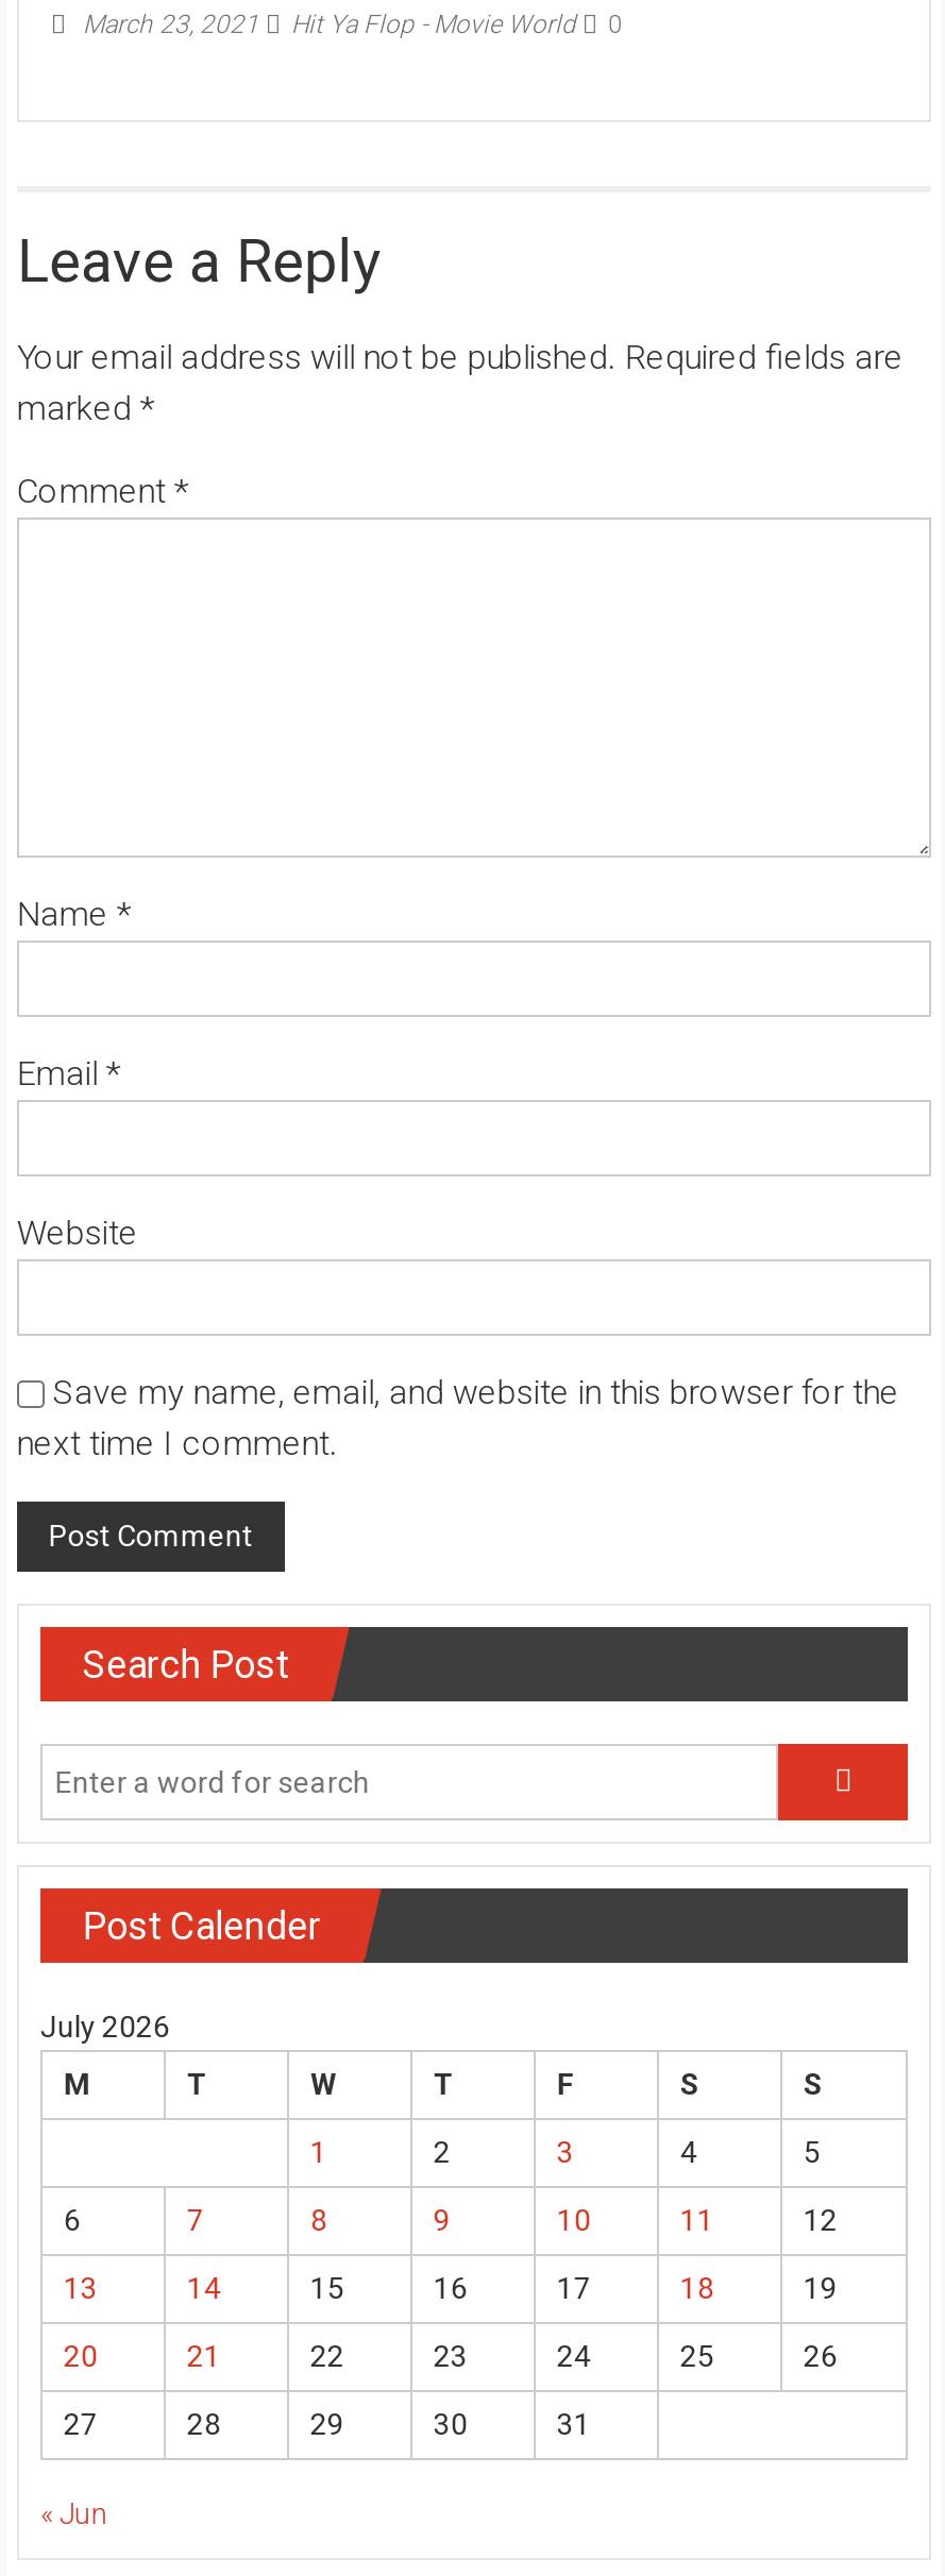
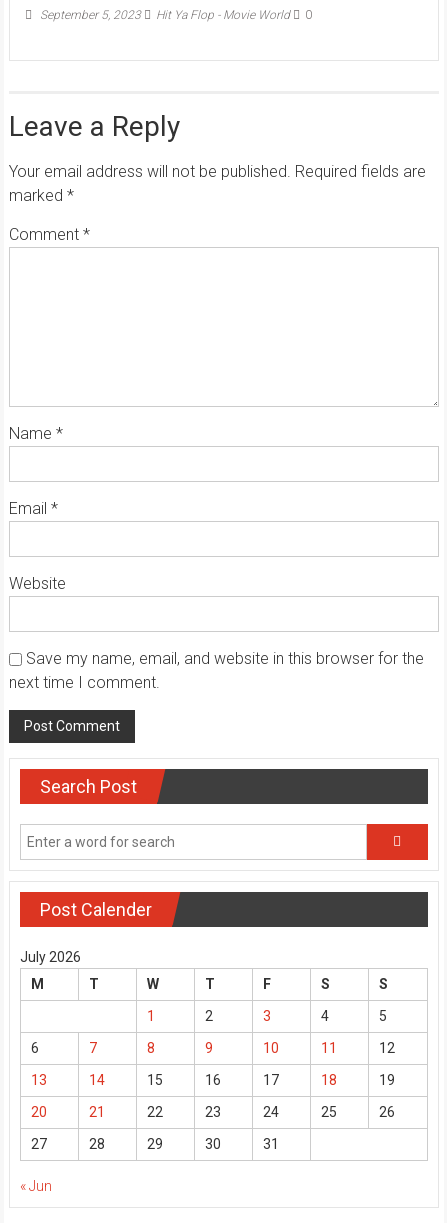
[83,9,623,39] March 23, 2021 Hit Ya Flop - Movie World 0 -> [40,8,312,22] September 5, 2023 Hit Ya Flop - Movie World 0

